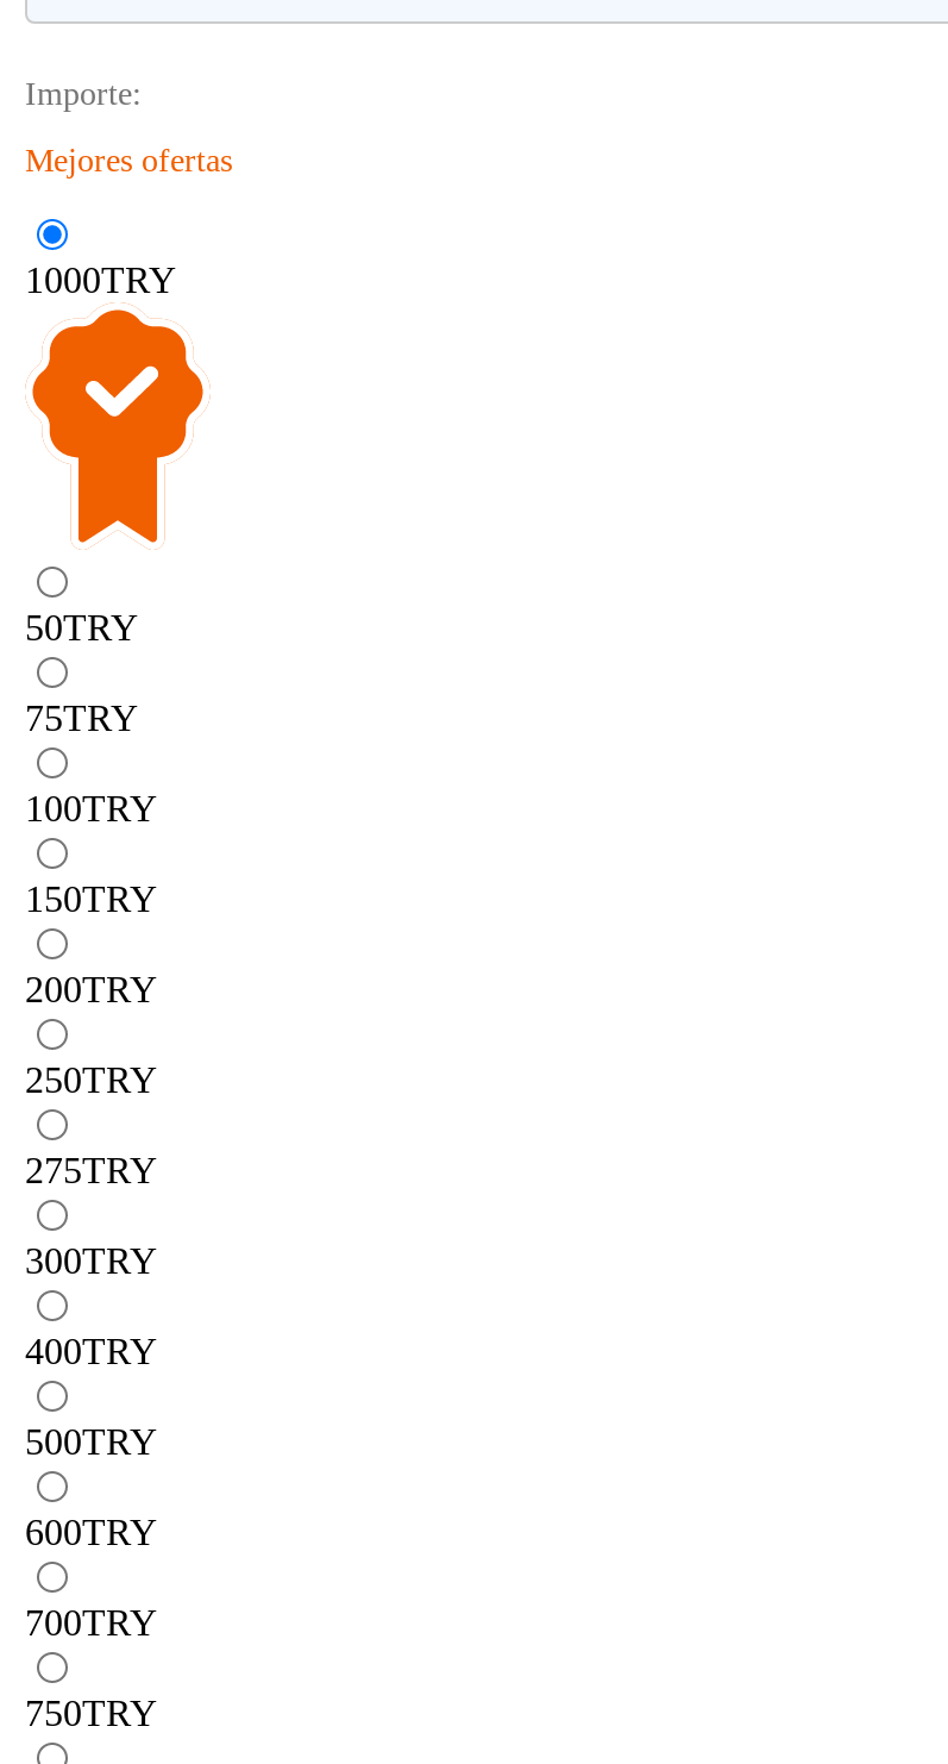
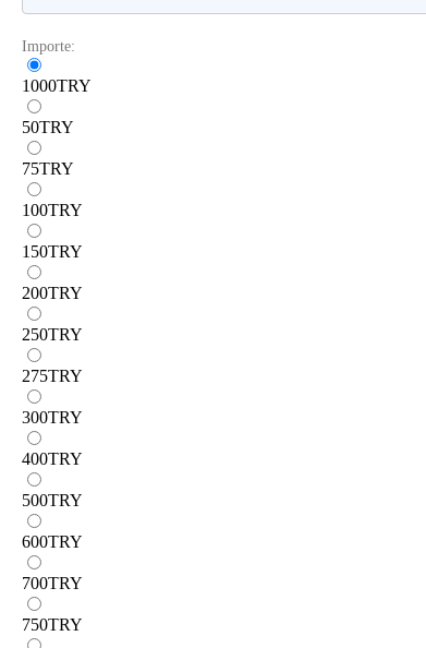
[25,142,232,178] Mejores ofertas -> none
[30,307,206,545] [image] -> none

